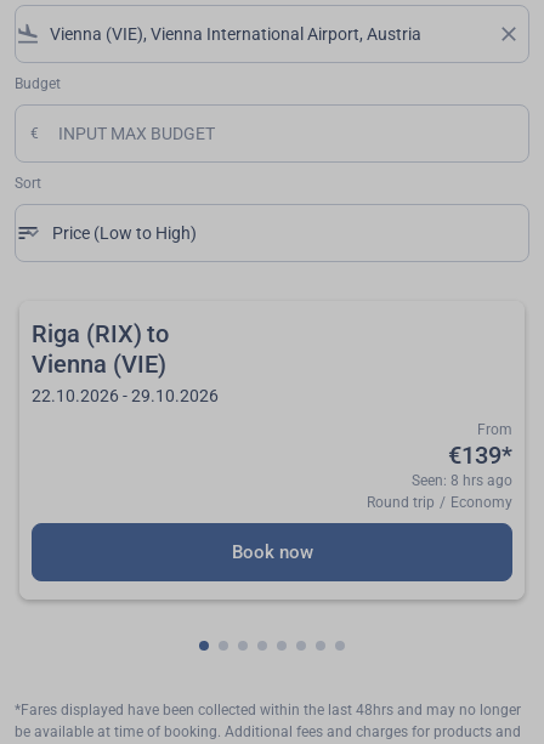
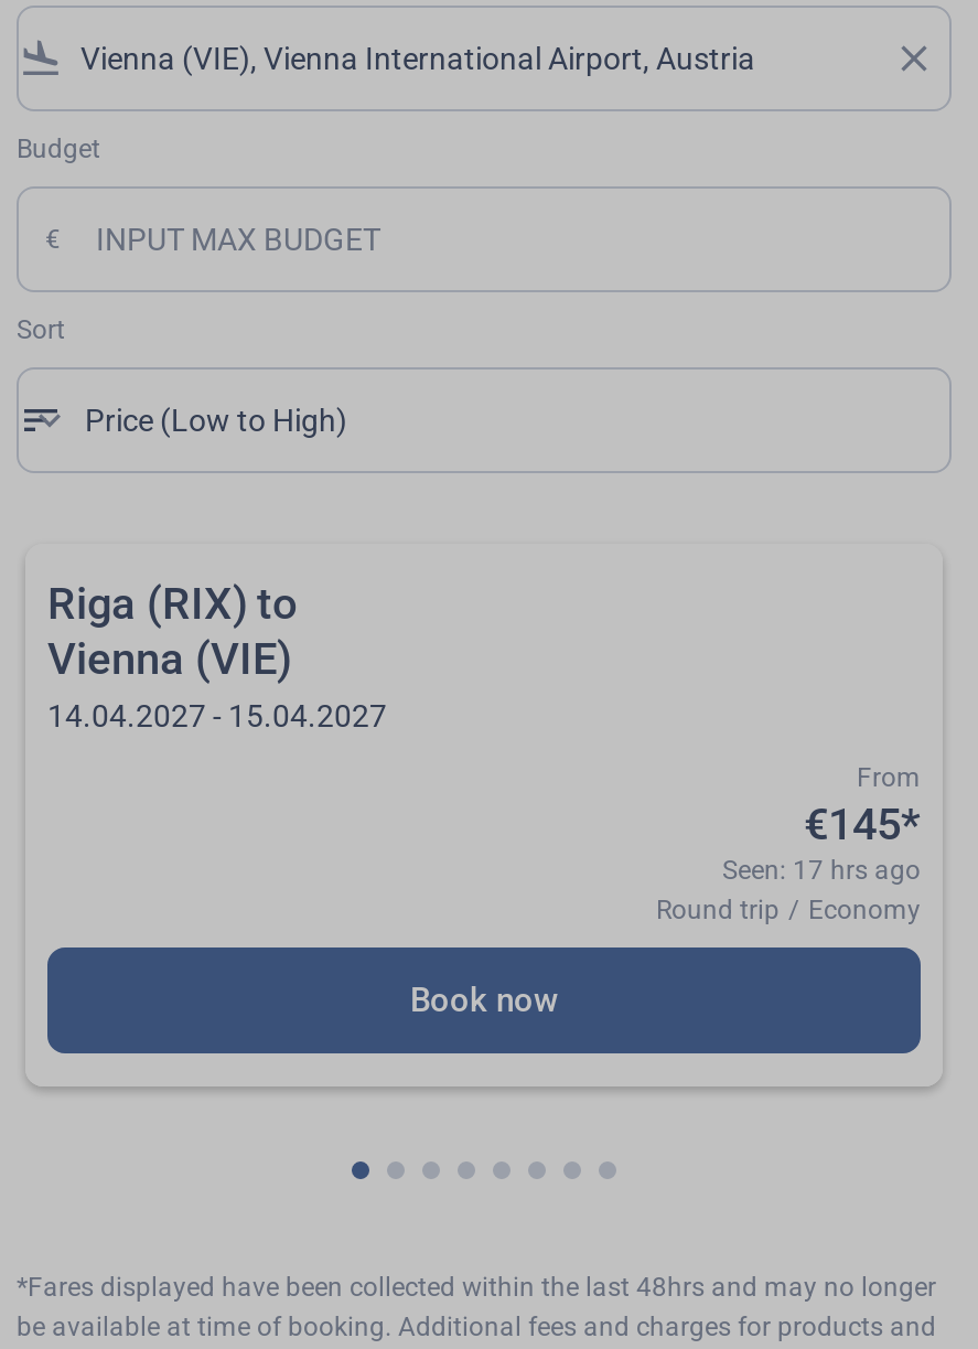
[32,386,219,405] 22.10.2026 - 29.10.2026 -> [47,698,387,734] 14.04.2027 - 15.04.2027
[448,441,512,470] €139* -> [804,798,921,851] €145*
[412,472,512,489] Seen: 8 hrs ago -> [722,855,921,886] Seen: 17 hrs ago

